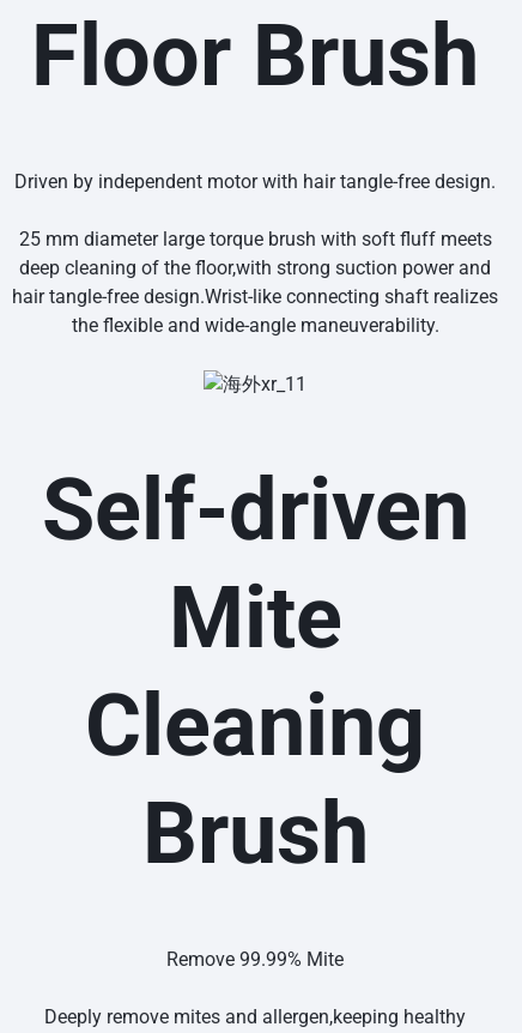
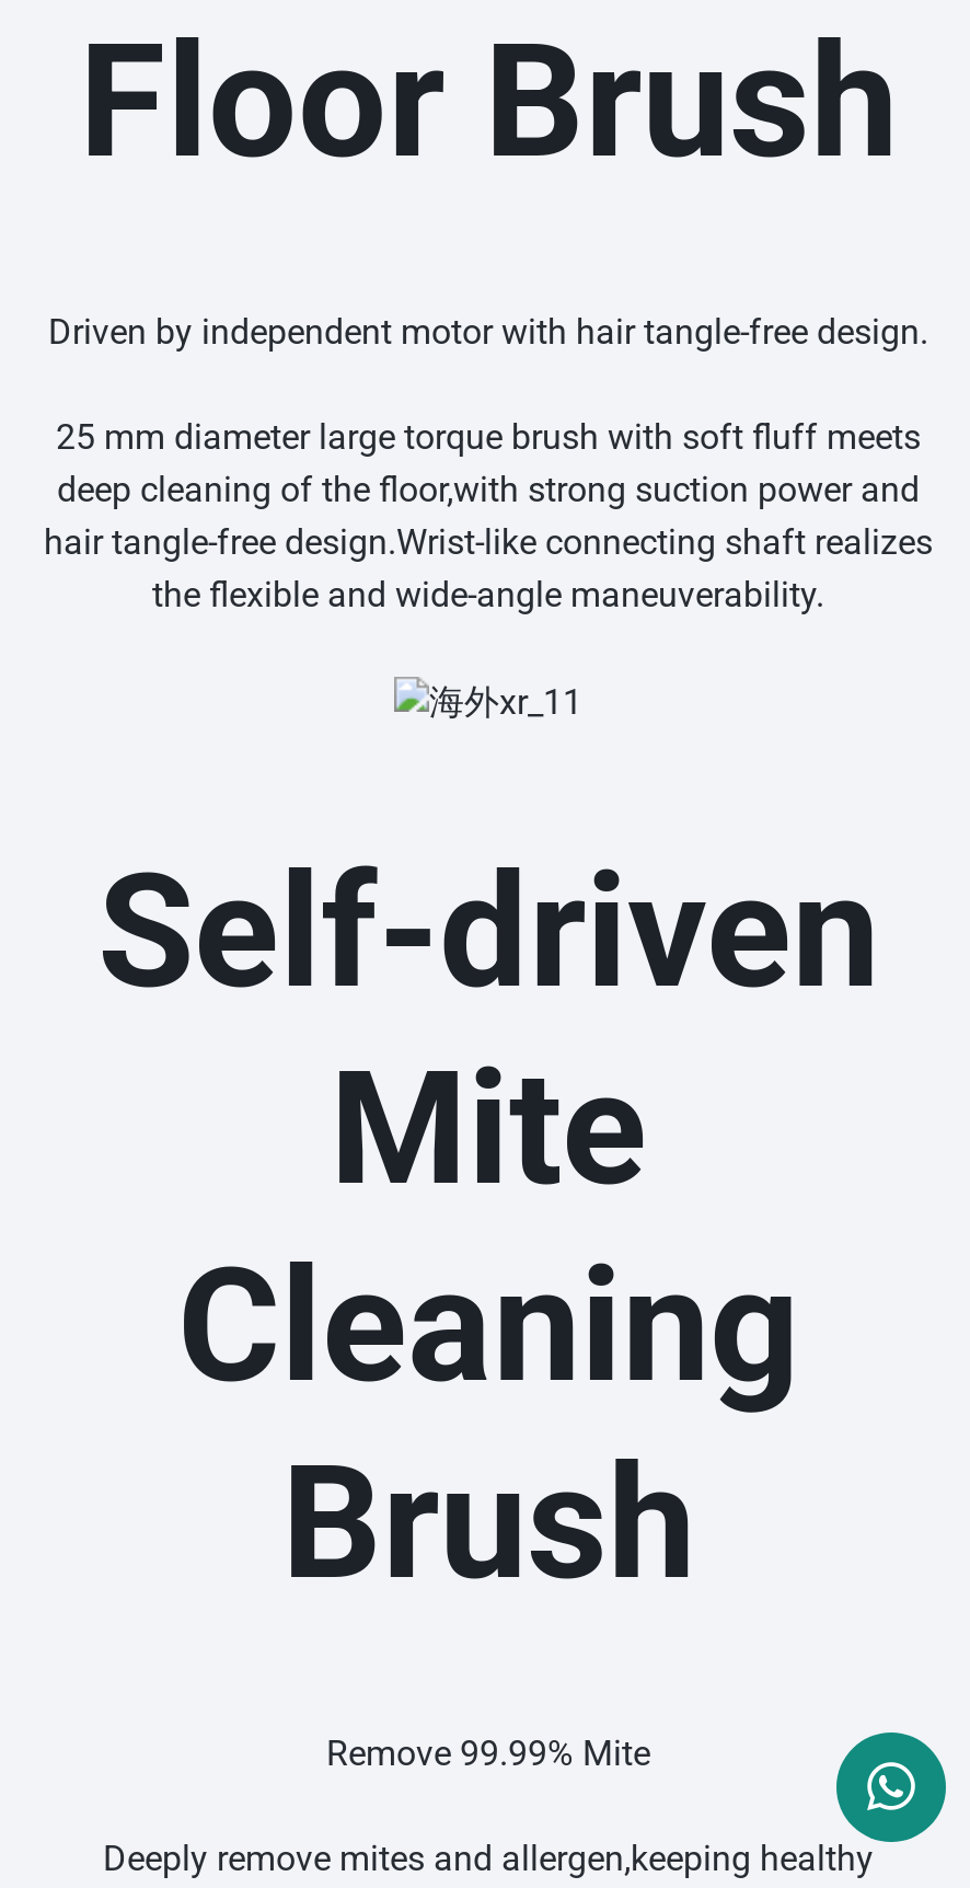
none -> [834,1730,948,1844] [image]

